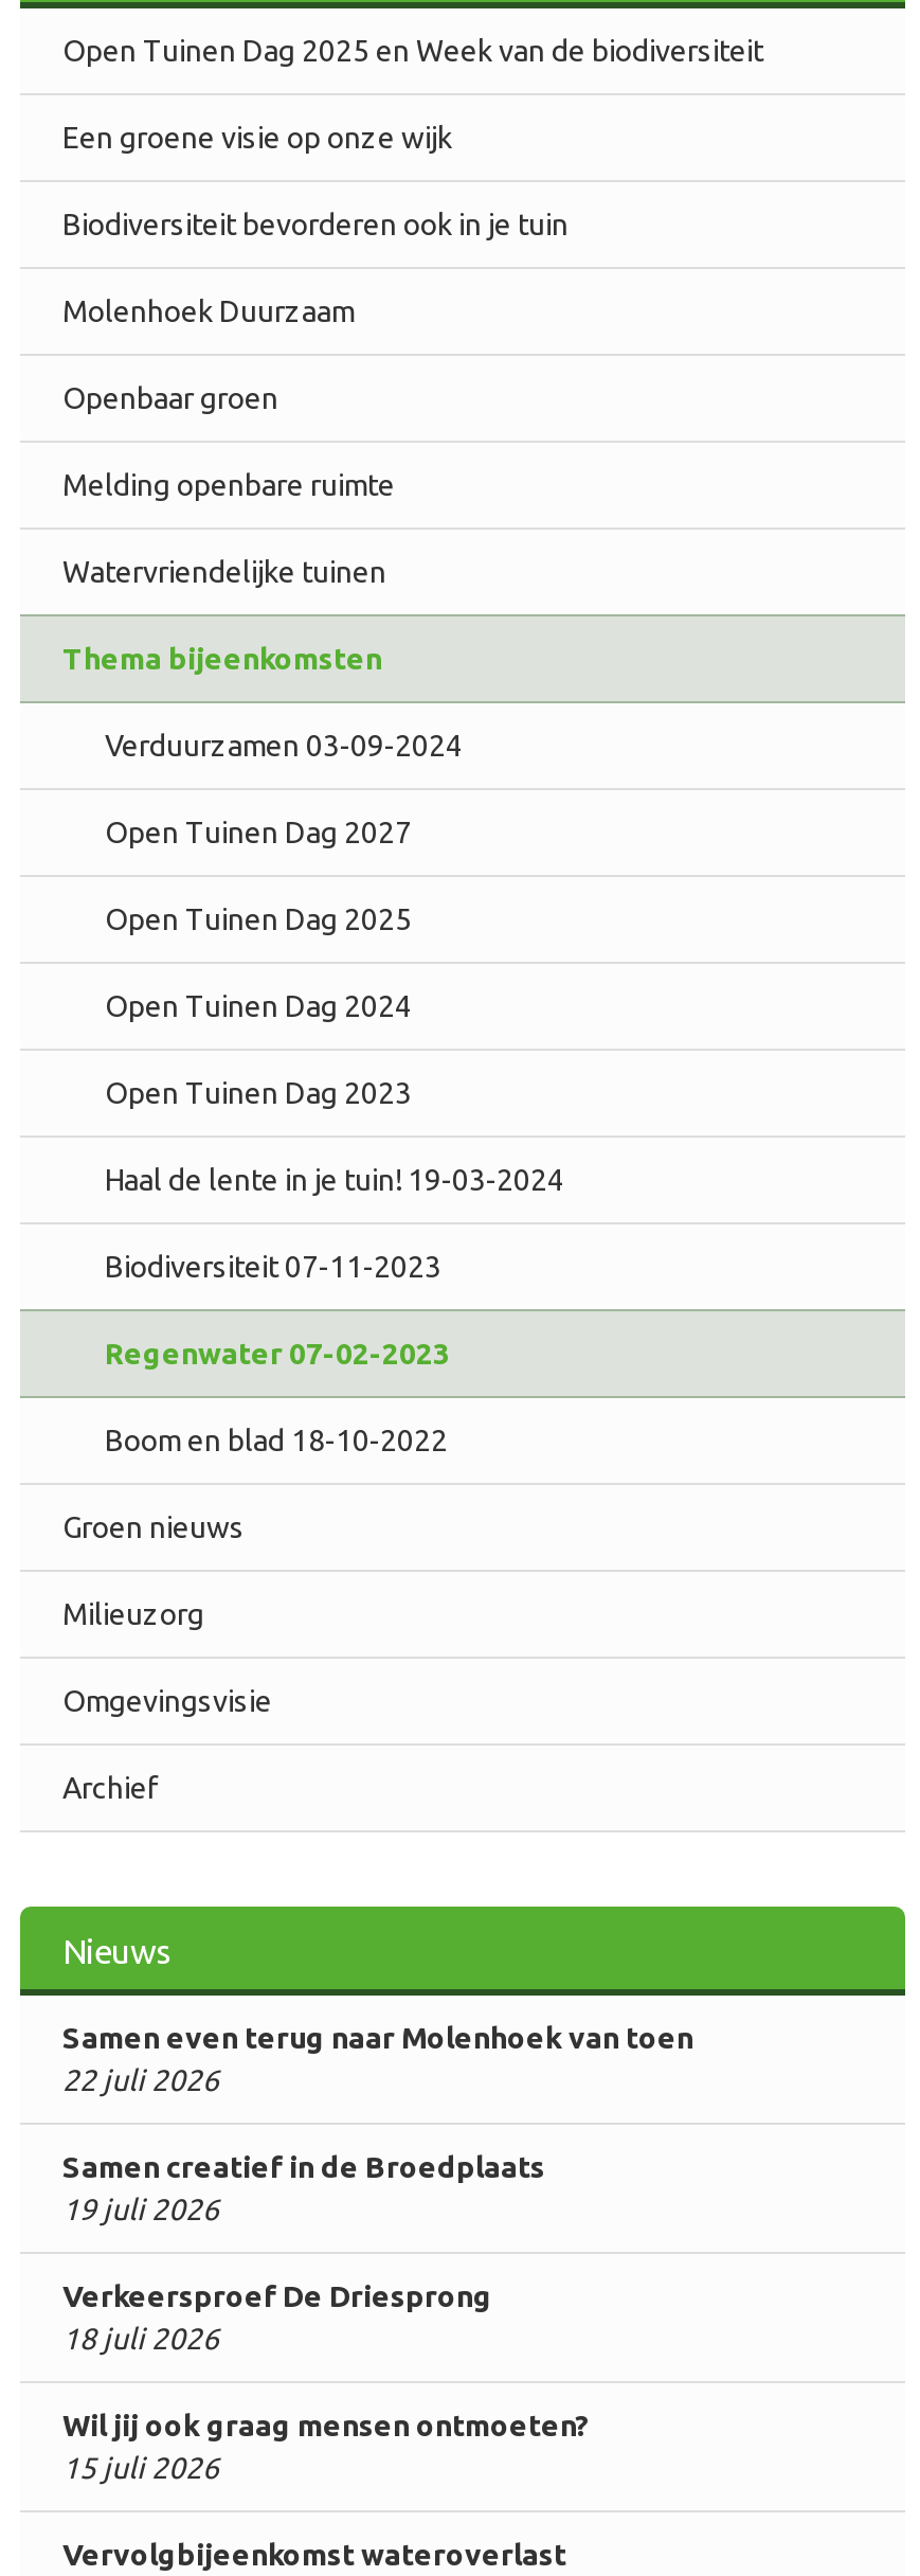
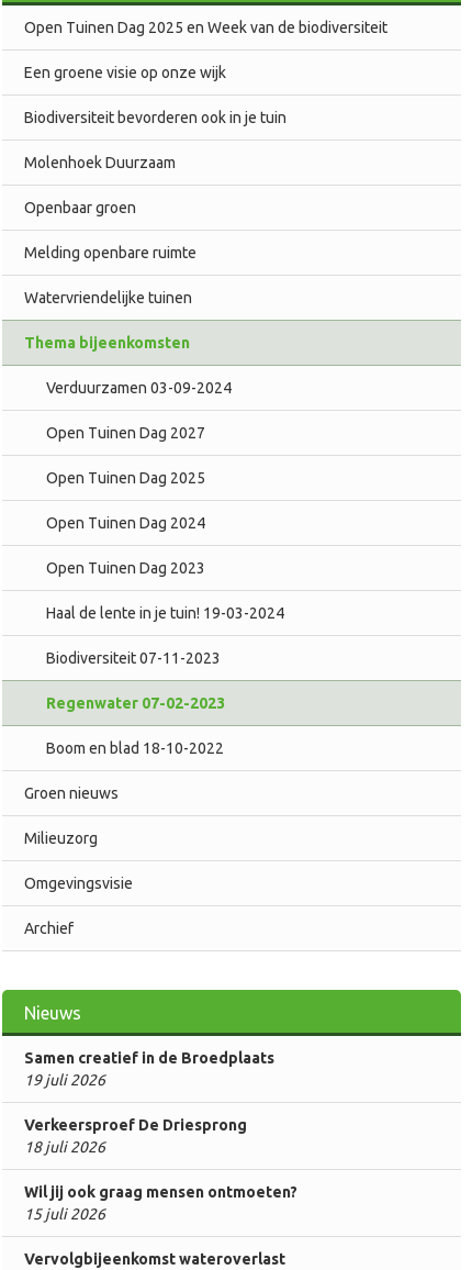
[62,2021,693,2097] Samen even terug naar Molenhoek van toen | 22 juli 2026 -> none

